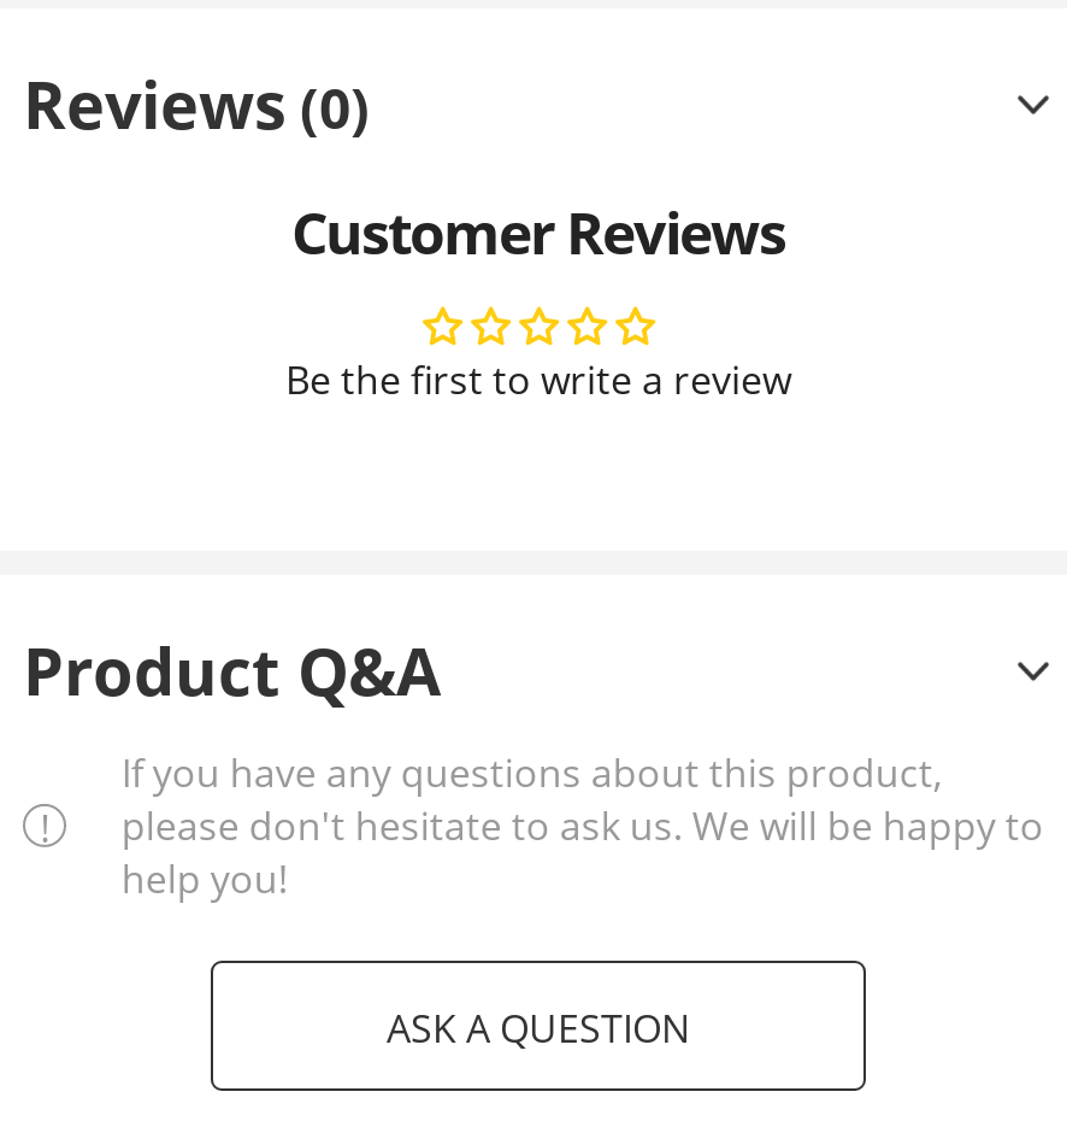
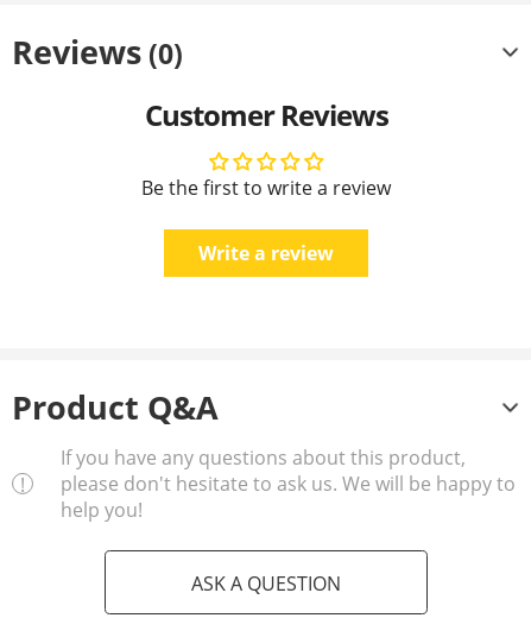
none -> [198,240,334,266] Write a review

